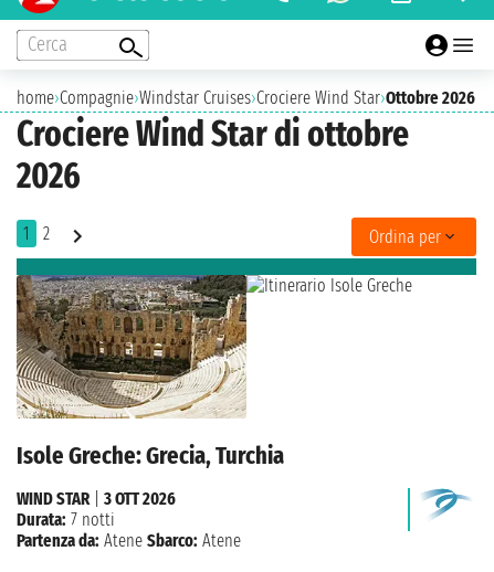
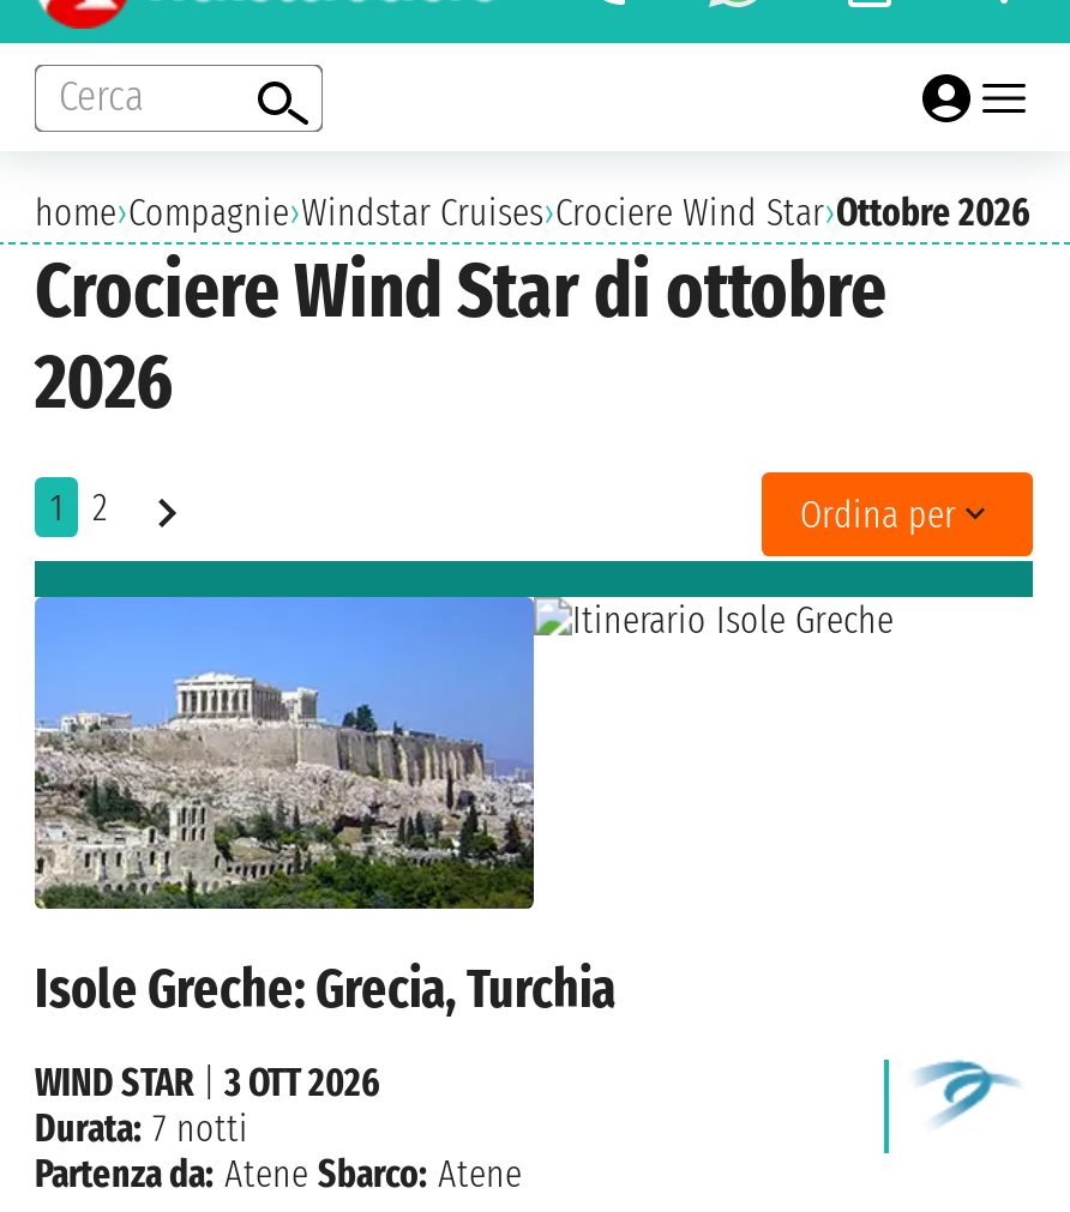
[15,274,248,420] [image] -> [32,595,536,911] [image]

